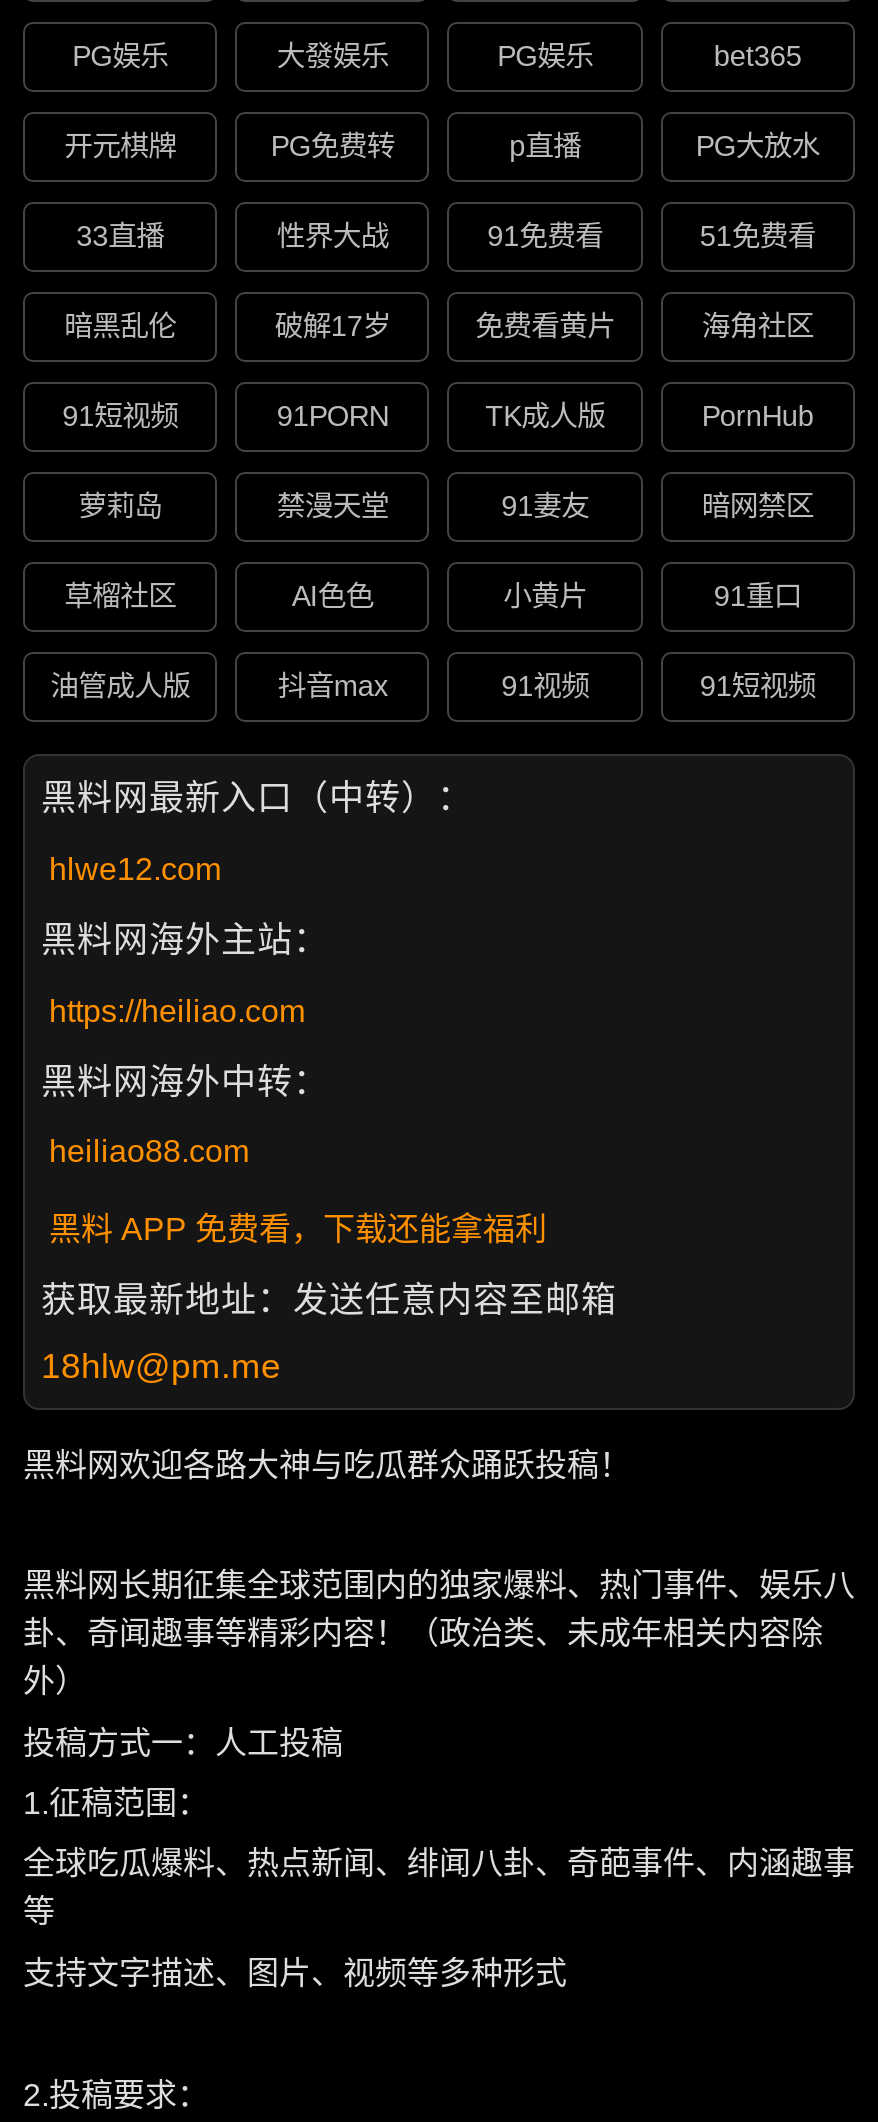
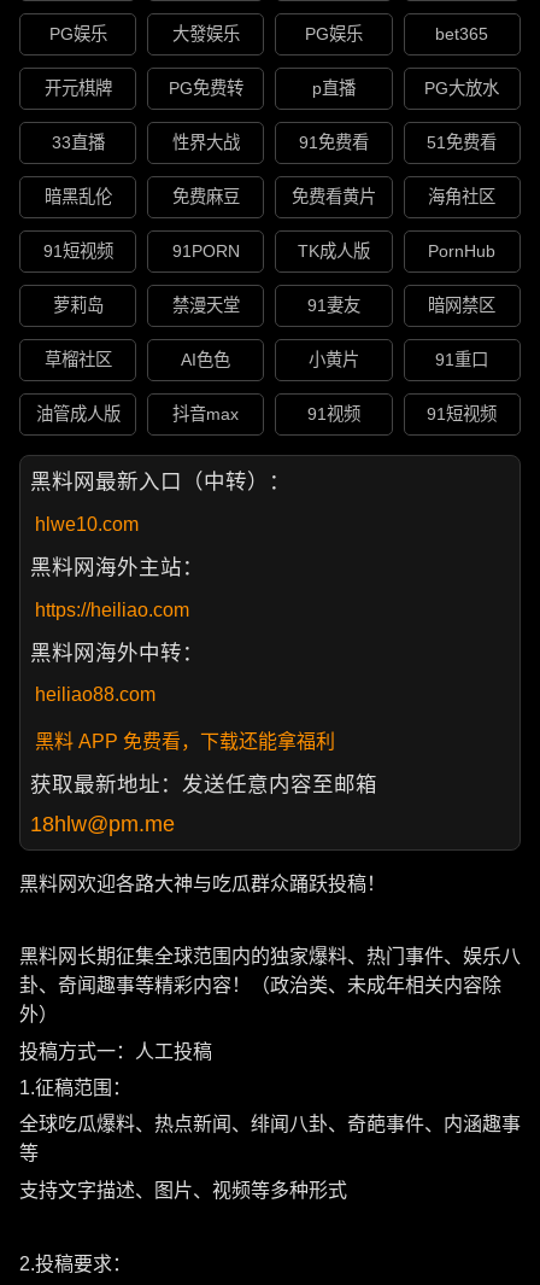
[275,311,391,343] 破解17岁 -> [172,188,240,207] 免费麻豆
[49,852,221,886] hlwe12.com -> [35,514,139,534] hlwe10.com

